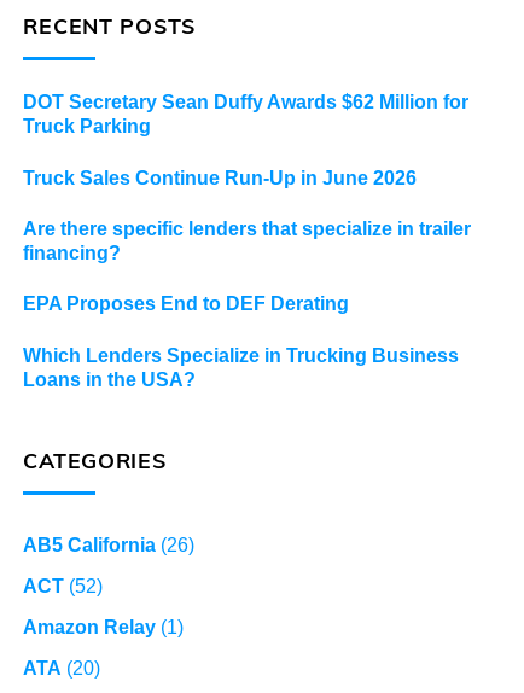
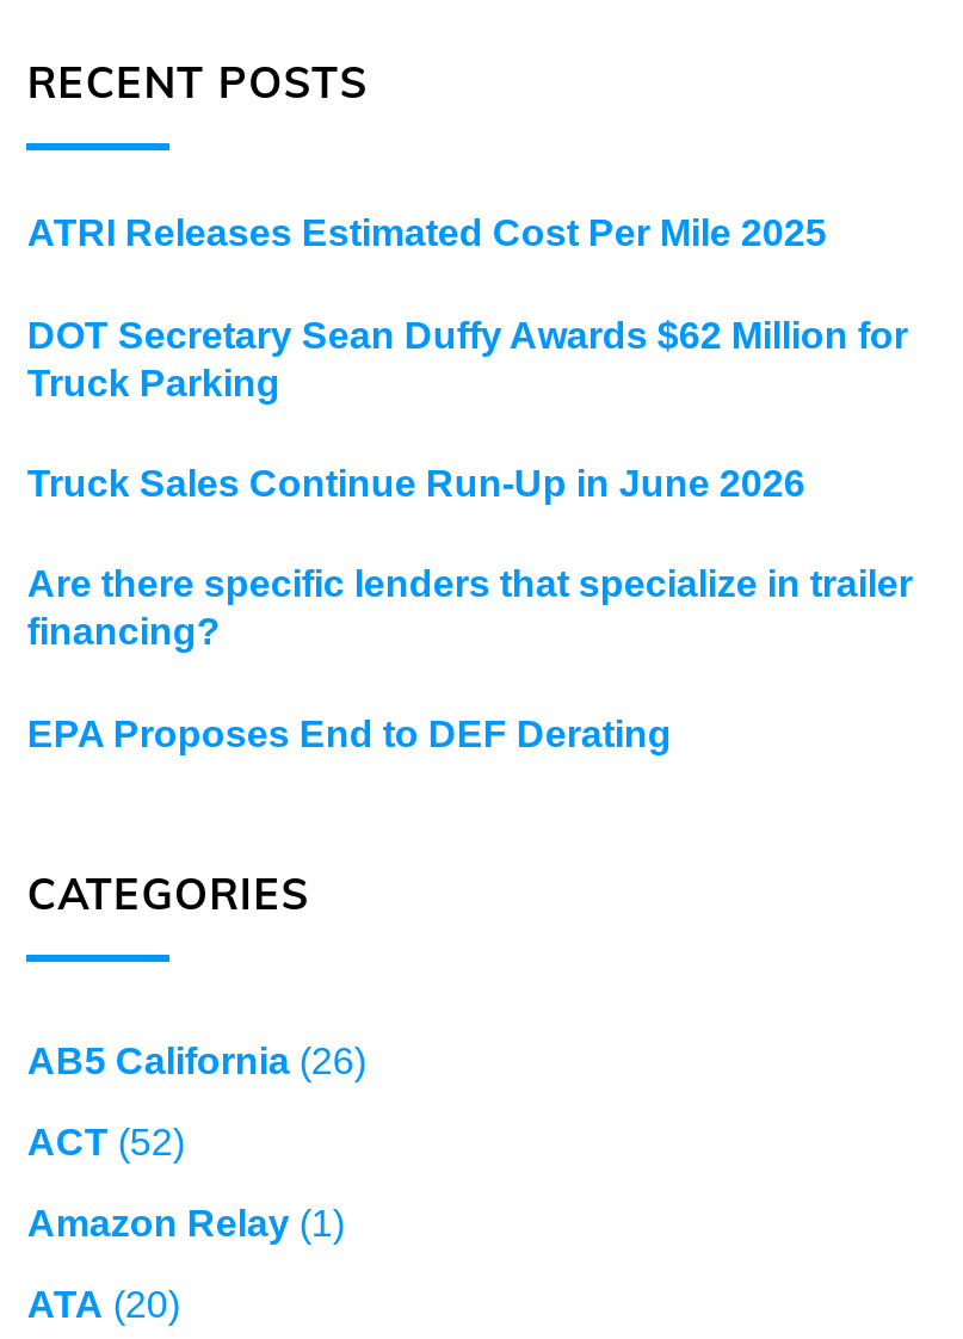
none -> [27,213,827,253] ATRI Releases Estimated Cost Per Mile 2025
moved [23,92,471,314] -> [27,314,913,754]: DOT Secretary Sean Duffy Awards $62 Million for | Truck Parking | Truck Sales Continue Run-Up in June 2026 | Are there specific lenders that specialize in trailer | financing? | EPA Proposes End to DEF Derating
[23,345,459,390] Which Lenders Specialize in Trucking Business | Loans in the USA? -> none

